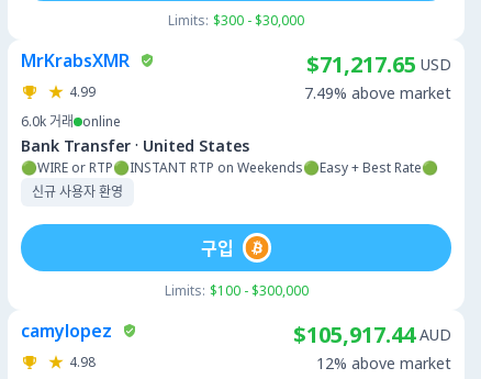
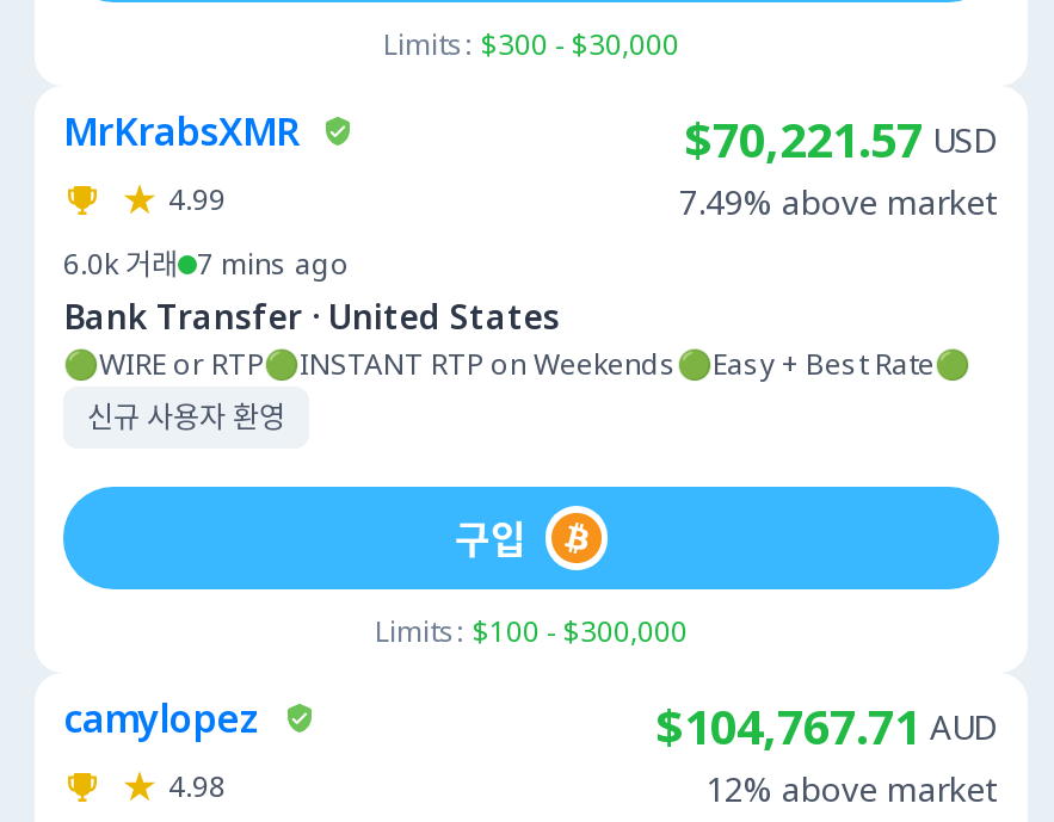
[306,49,451,79] $71,217.65 USD -> [684,107,999,172] $70,221.57 USD
[21,112,121,131] 6.0k 거래 online -> [63,243,350,284] 6.0k 거래 7 mins ago
[293,320,451,349] $105,917.44 AUD -> [655,694,999,759] $104,767.71 AUD

